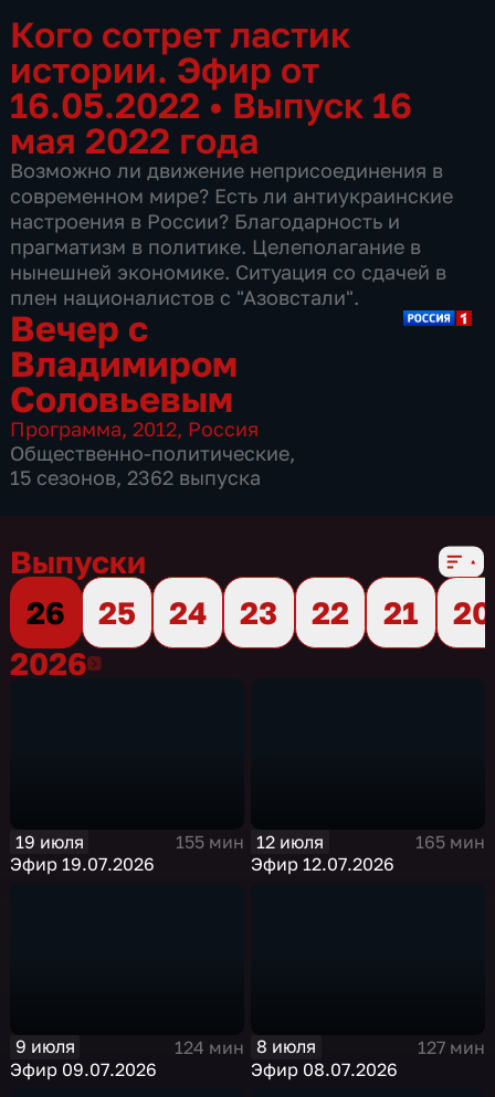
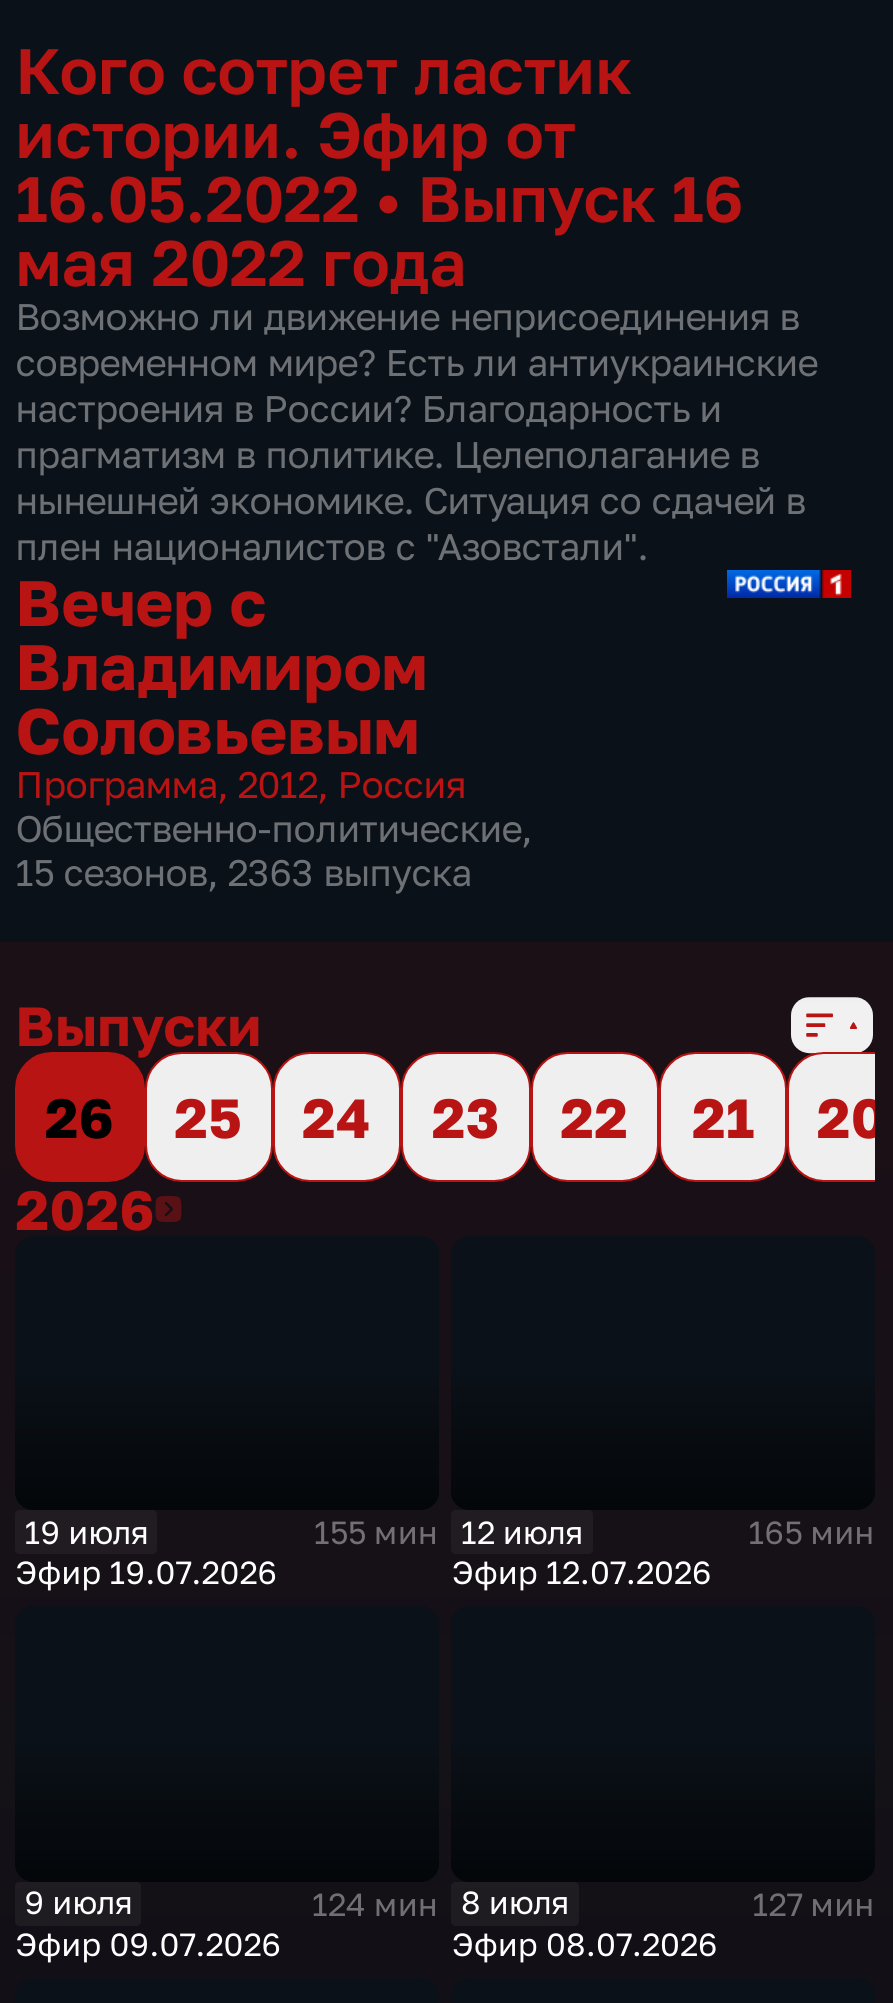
[10,465,261,490] 15 сезонов, 2362 выпуска -> [15,850,471,894] 15 сезонов, 2363 выпуска

